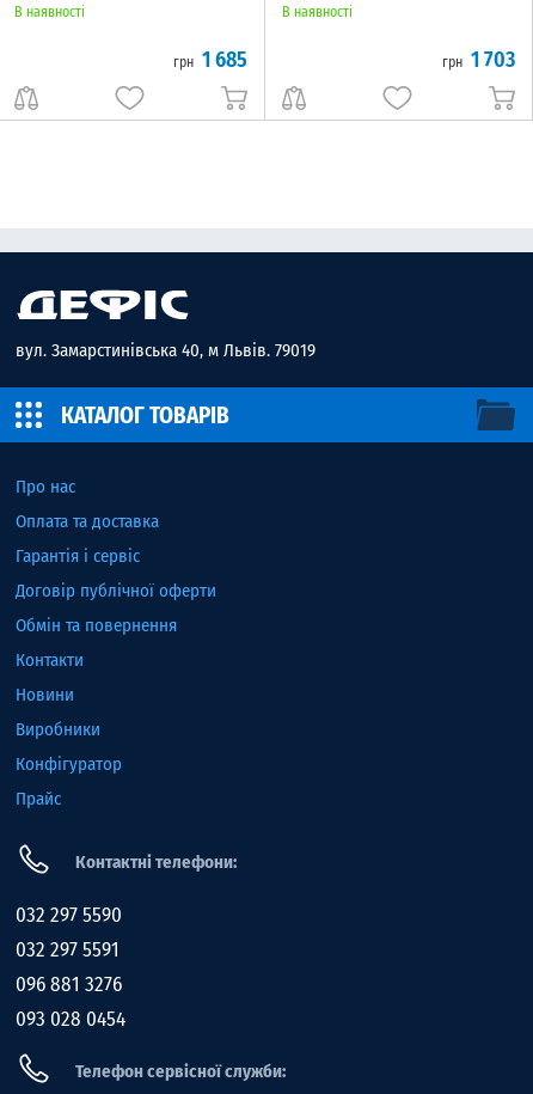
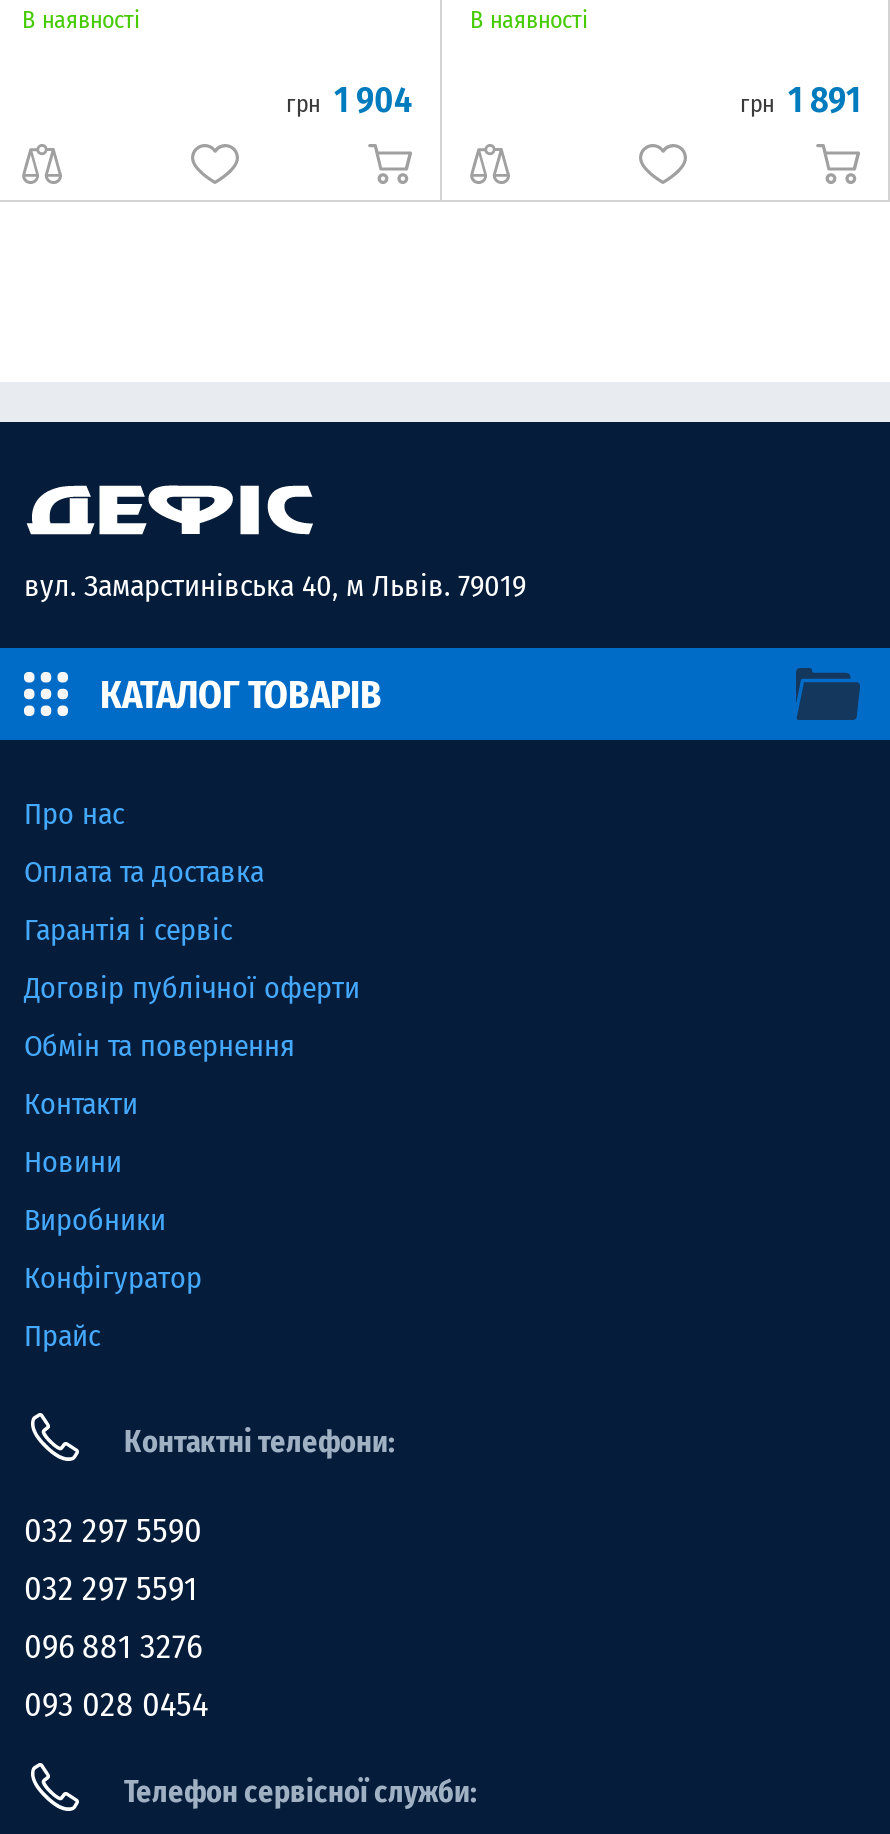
[173,47,247,73] грн 1 685 -> [286,78,412,122] грн 1 904
[442,47,515,73] грн 1 703 -> [740,78,860,122] грн 1 891

